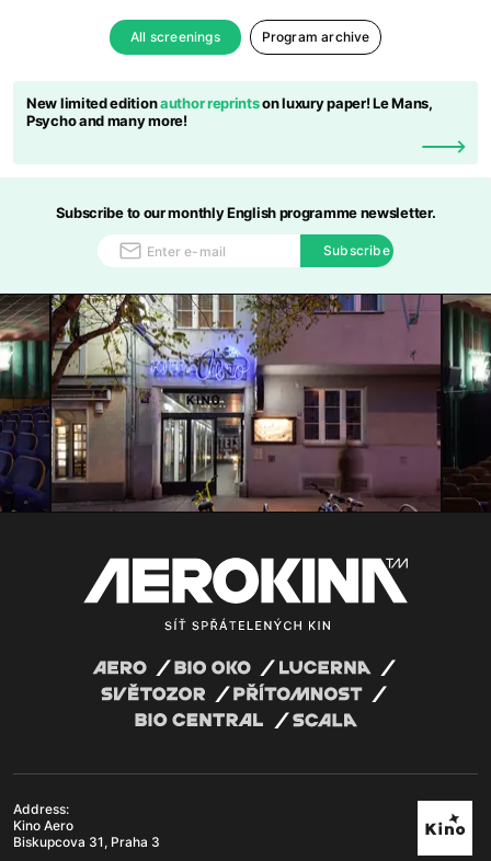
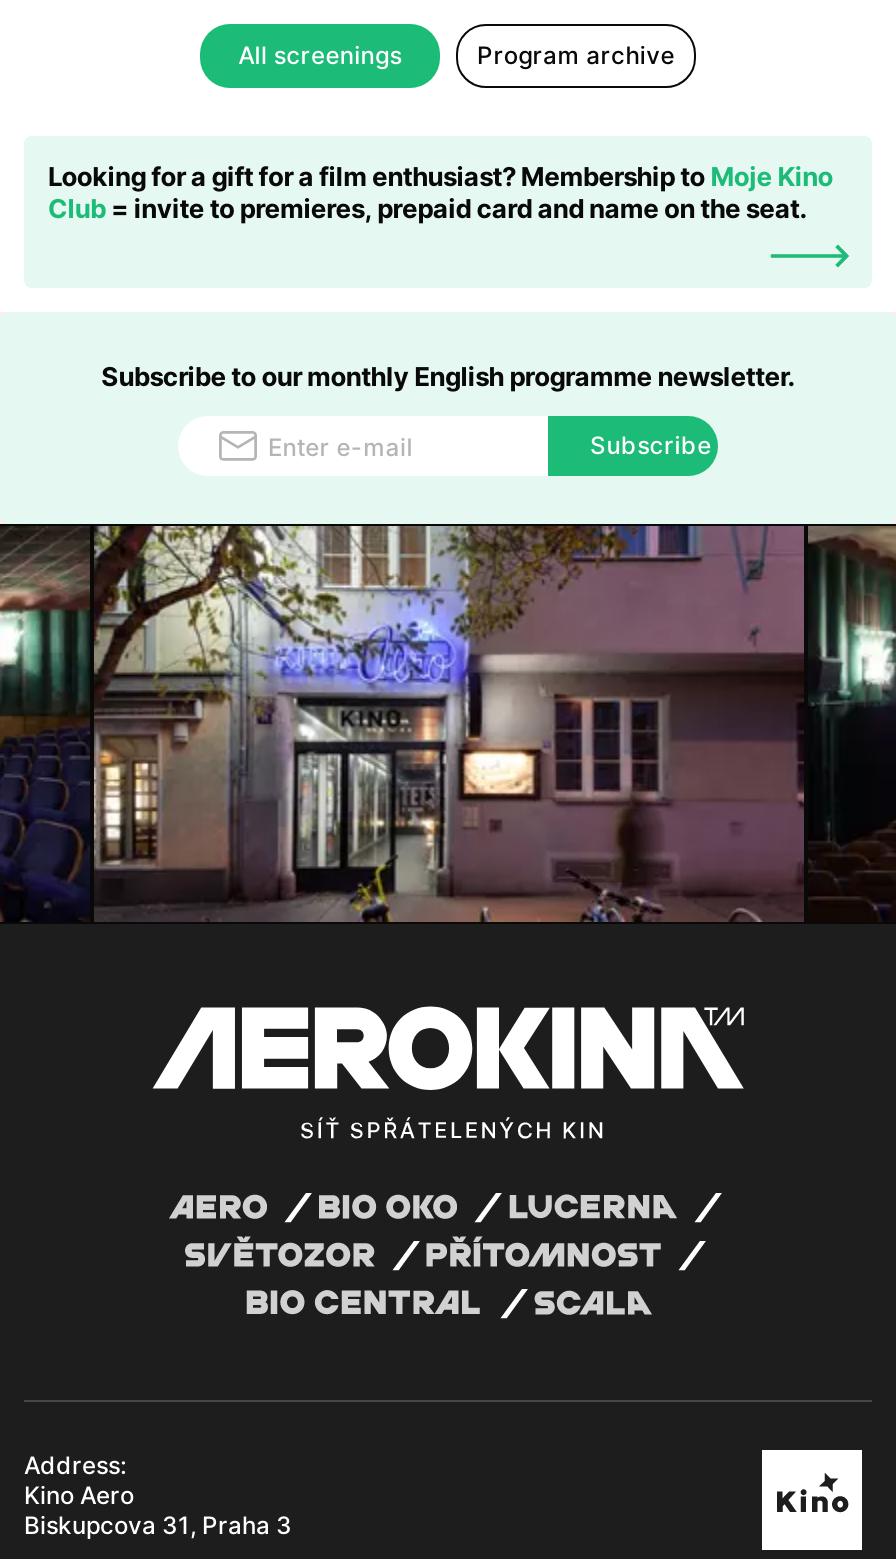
[26,94,433,129] New limited edition author reprintson luxury paper! Le Mans, | Psycho and many more! -> [48,160,833,224] Looking for a gift for a film enthusiast? Membership to Moje Kino | Club = invite to premieres, prepaid card and name on the seat.

